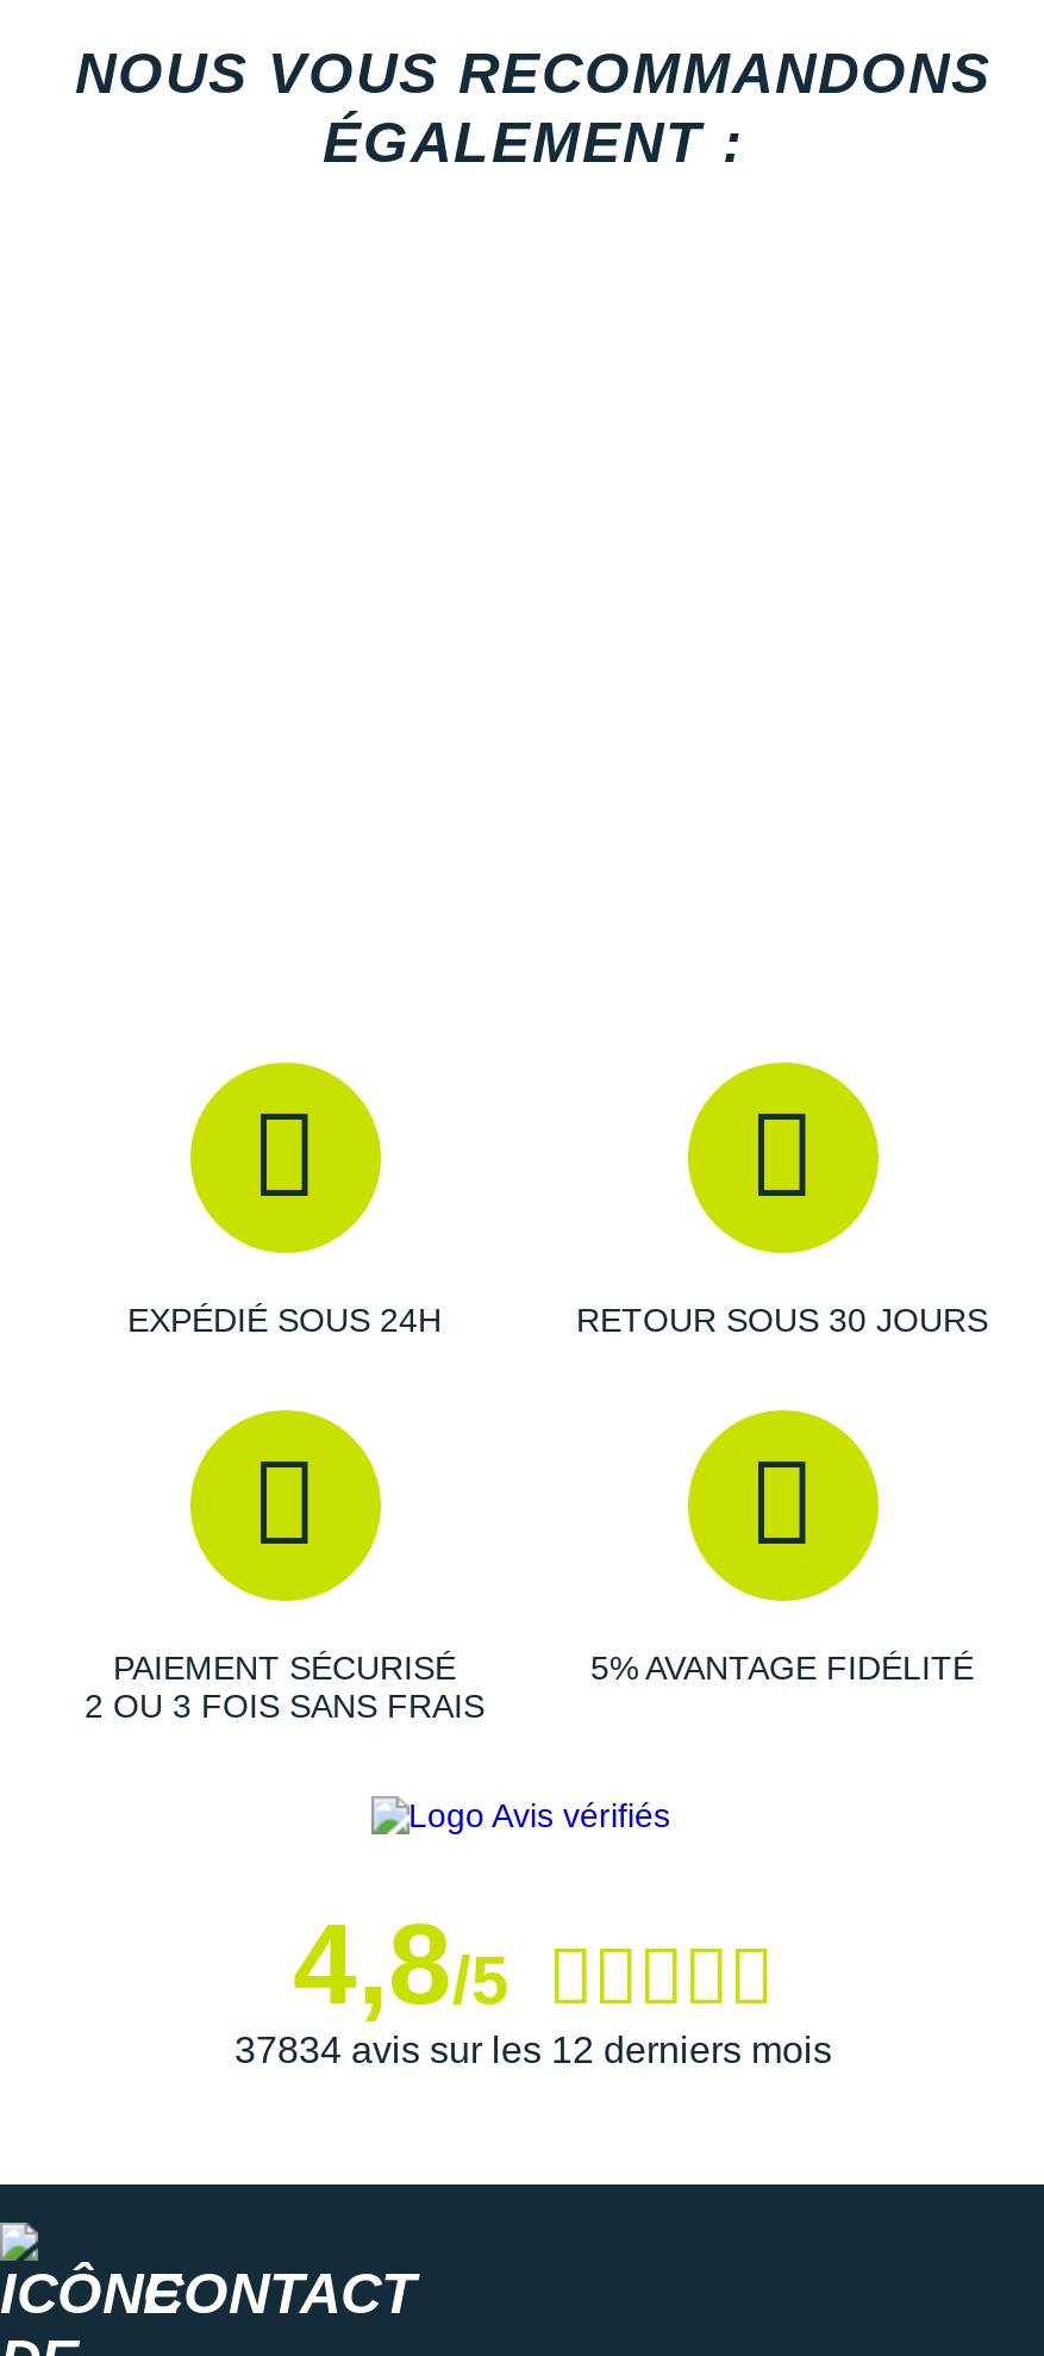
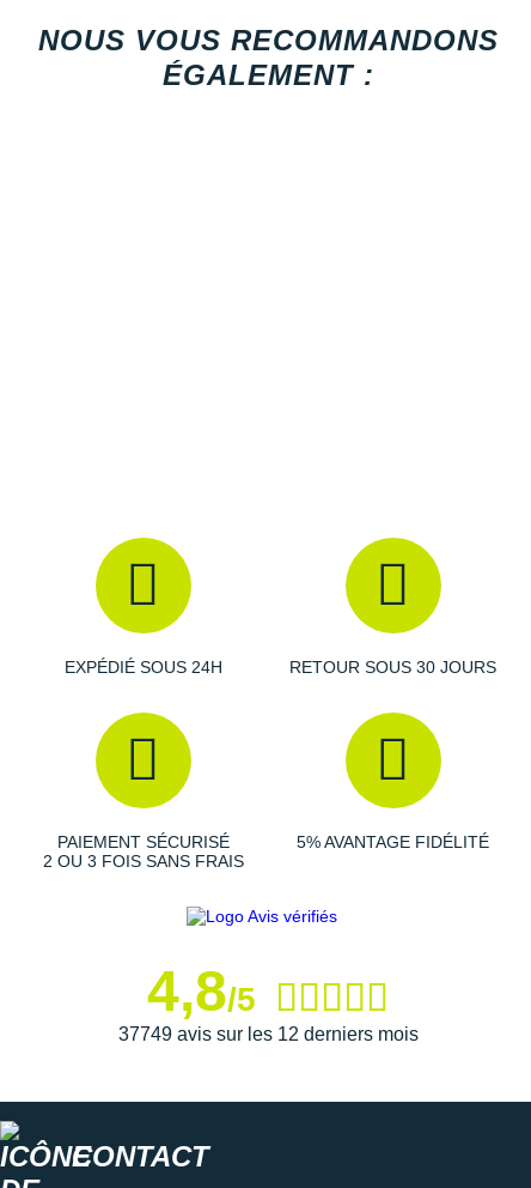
[235,2030,832,2070] 37834 avis sur les 12 derniers mois -> [118,1024,418,1044] 37749 avis sur les 12 derniers mois

